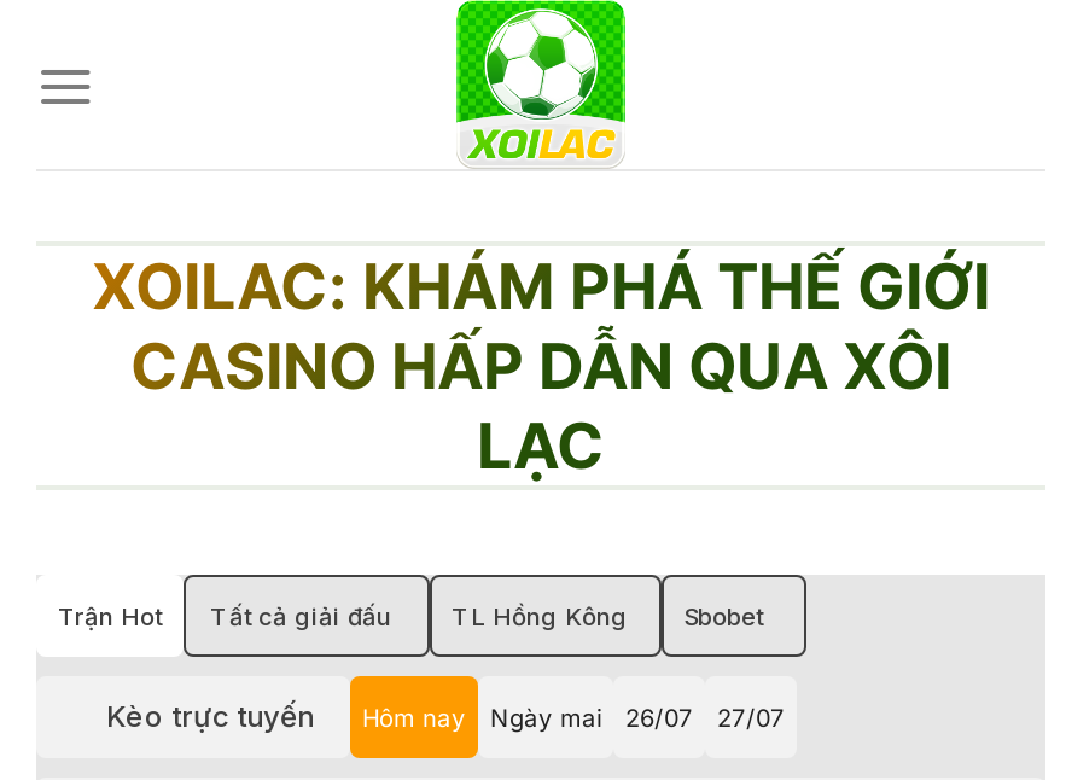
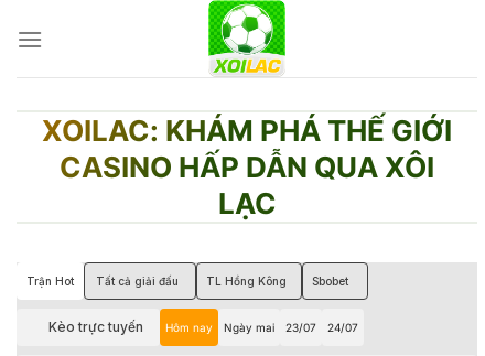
[625,703,785,732] 26/07 | 27/07 -> [285,321,358,334] 23/07 | 24/07

